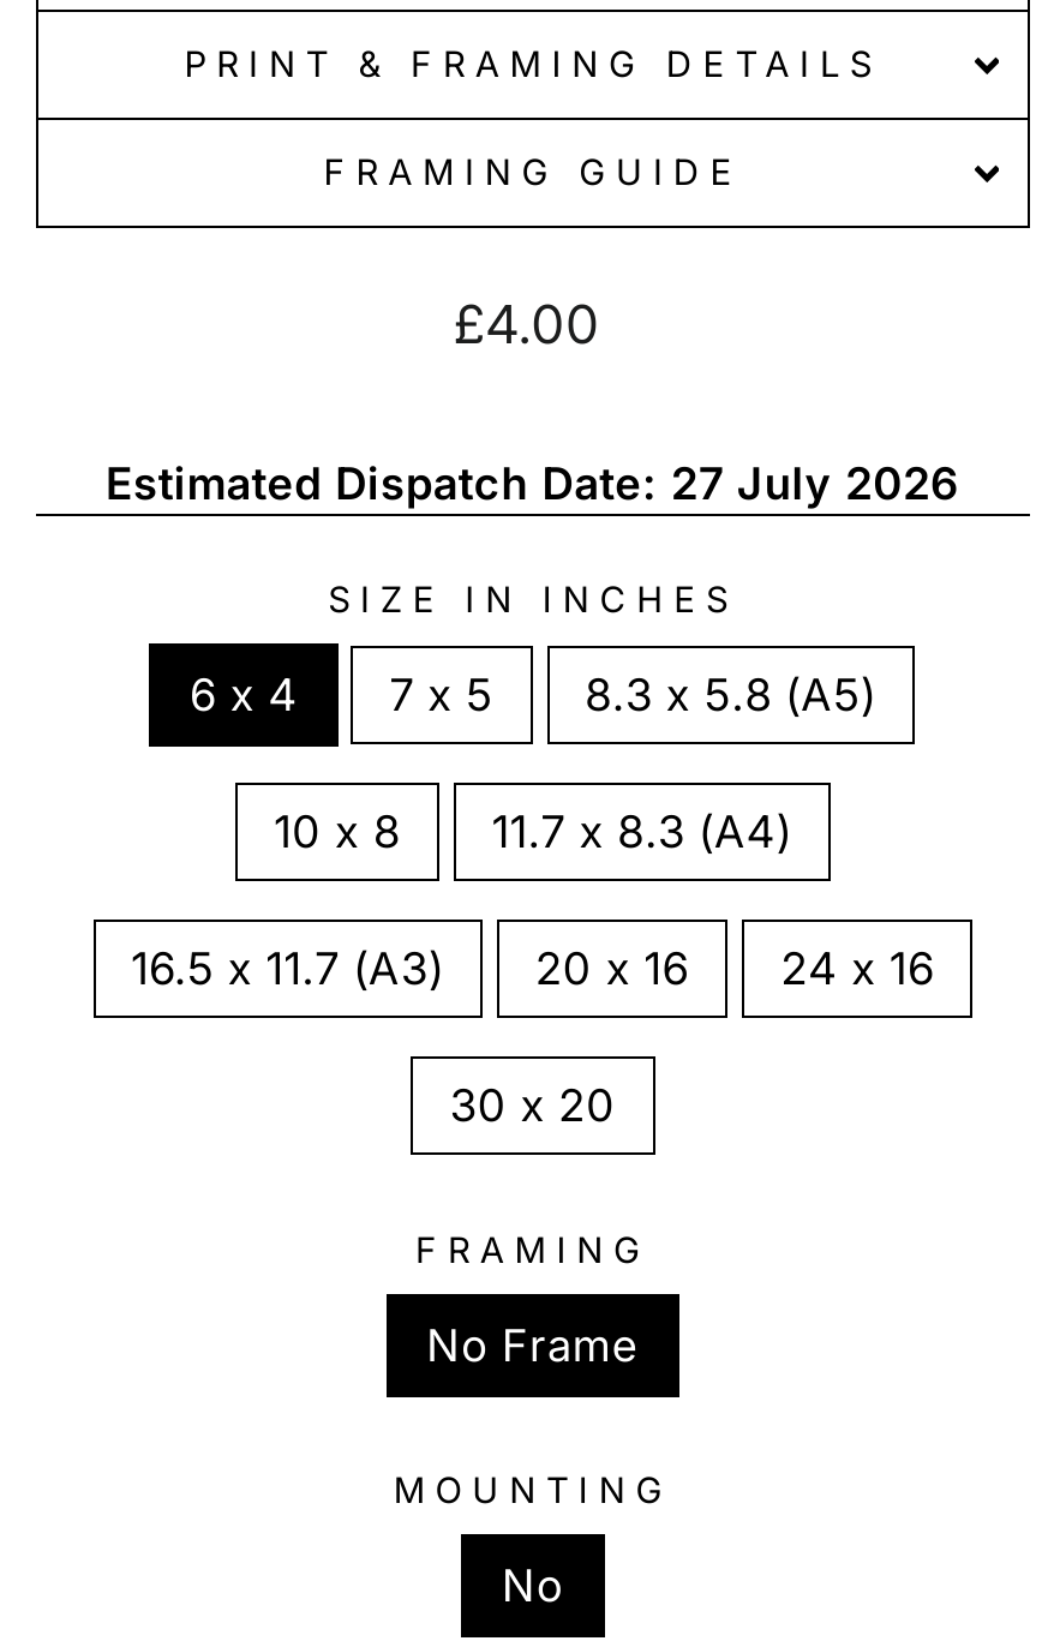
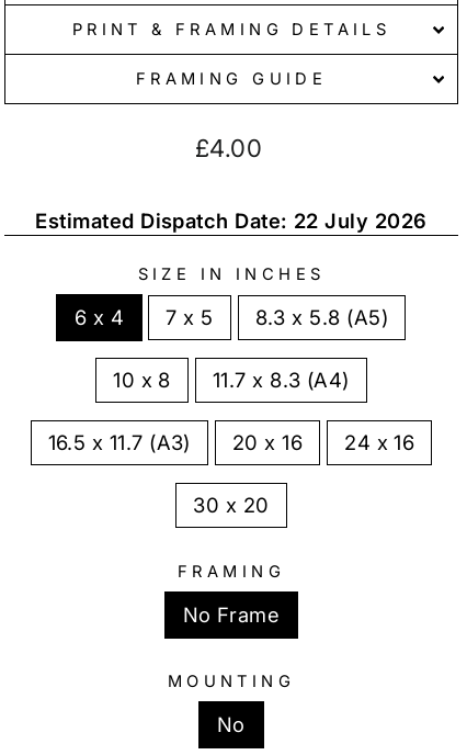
[106,456,960,509] Estimated Dispatch Date: 27 July 2026 -> [36,209,427,233] Estimated Dispatch Date: 22 July 2026

